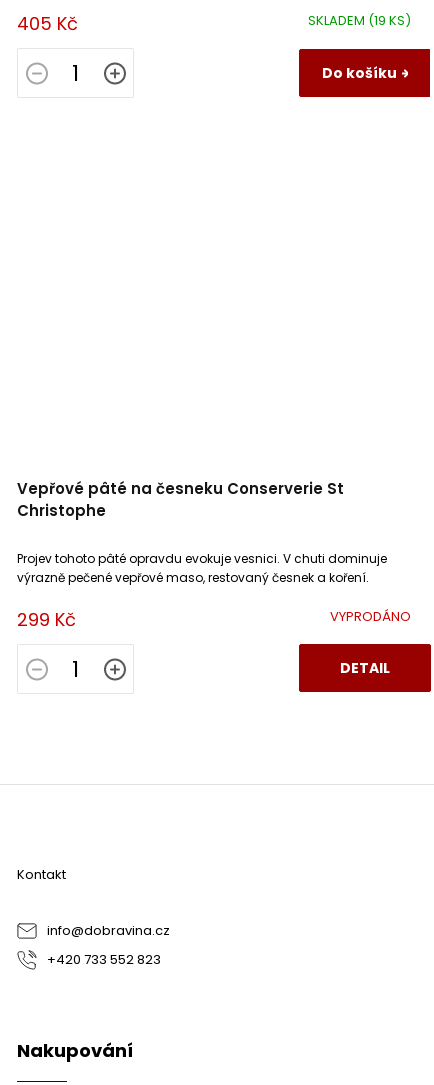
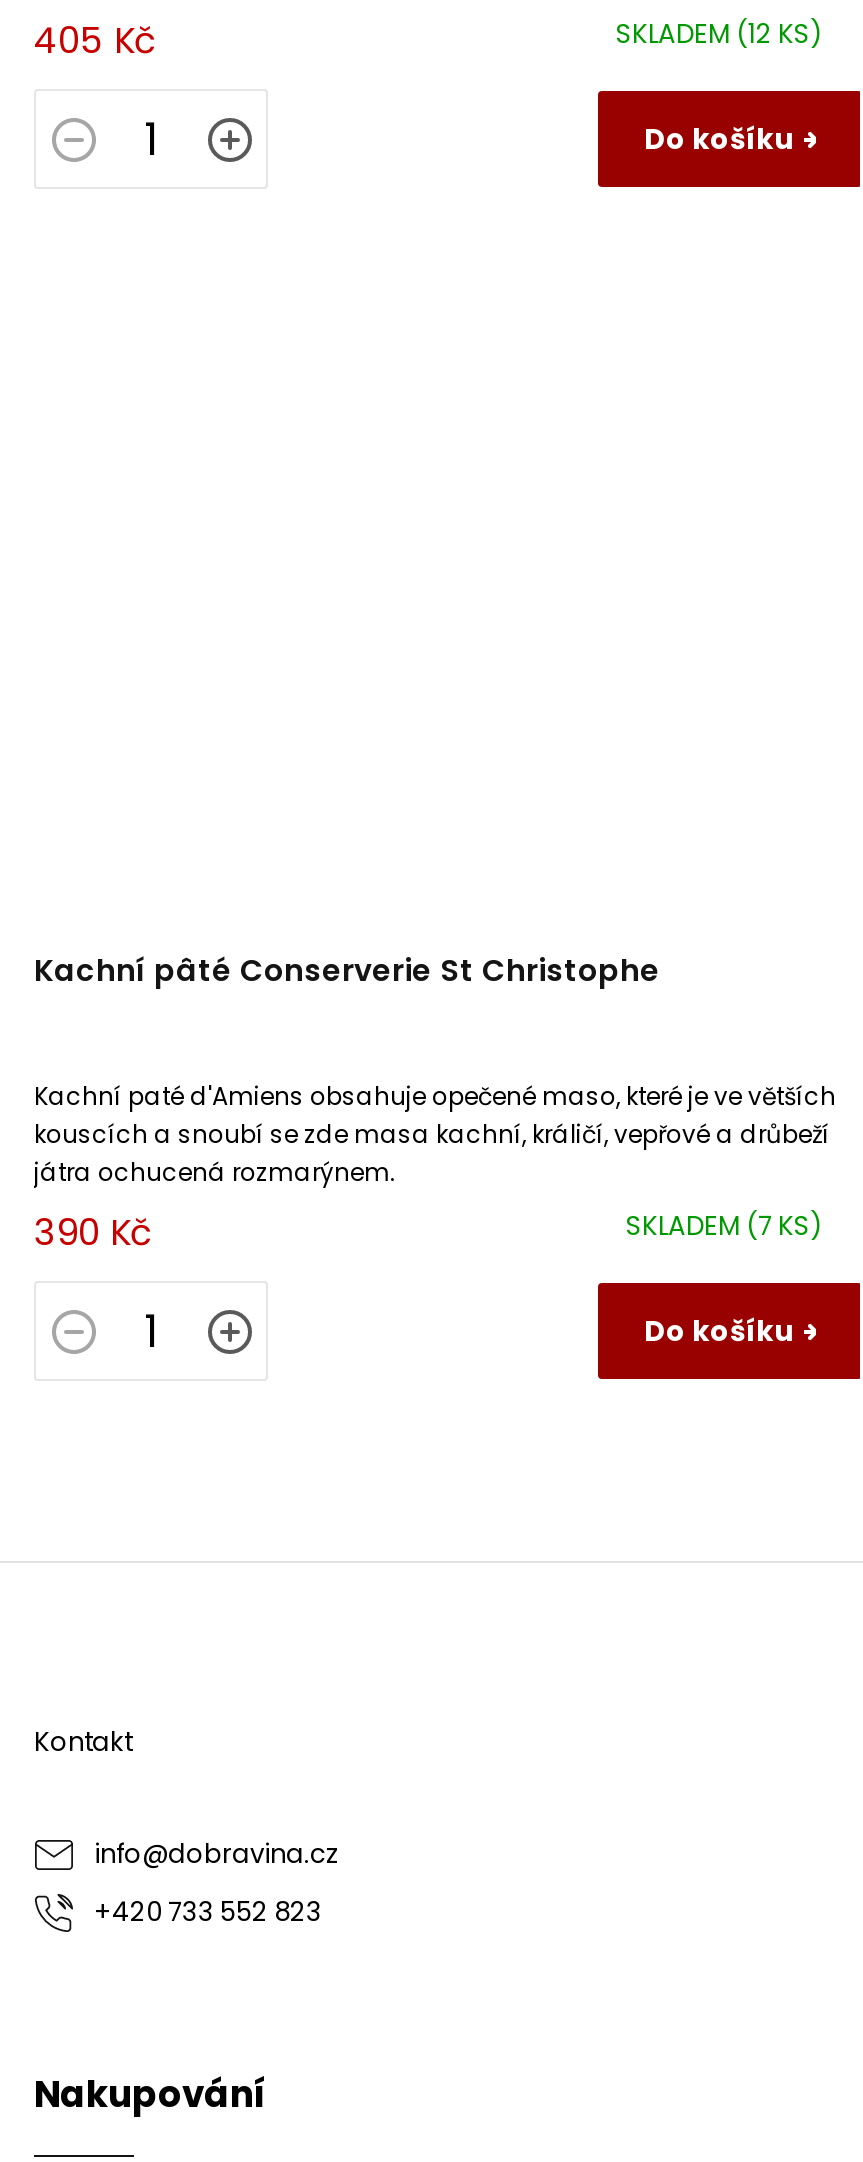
[308,11,411,30] SKLADEM (19 KS) -> [616,15,822,53] SKLADEM (12 KS)
[17,478,344,521] Vepřové pâté na česneku Conserverie St | Christophe -> [34,950,660,992] Kachní pâté Conserverie St Christophe
[17,550,387,586] Projev tohoto pâté opravdu evokuje vesnici. V chuti dominuje | výrazně pečené vepřové maso, restovaný česnek a koření. -> [34,1080,836,1190] Kachní paté d'Amiens obsahuje opečené maso, které je ve větších | kouscích a snoubí se zde masa kachní, králičí, vepřové a drůbeží | játra ochucená rozmarýnem.
[17,607,411,632] VYPRODÁNO | 299 Kč -> [34,1207,822,1257] SKLADEM (7 KS) | 390 Kč
[340,658,390,678] DETAIL -> [644,1312,794,1352] Do košíku

